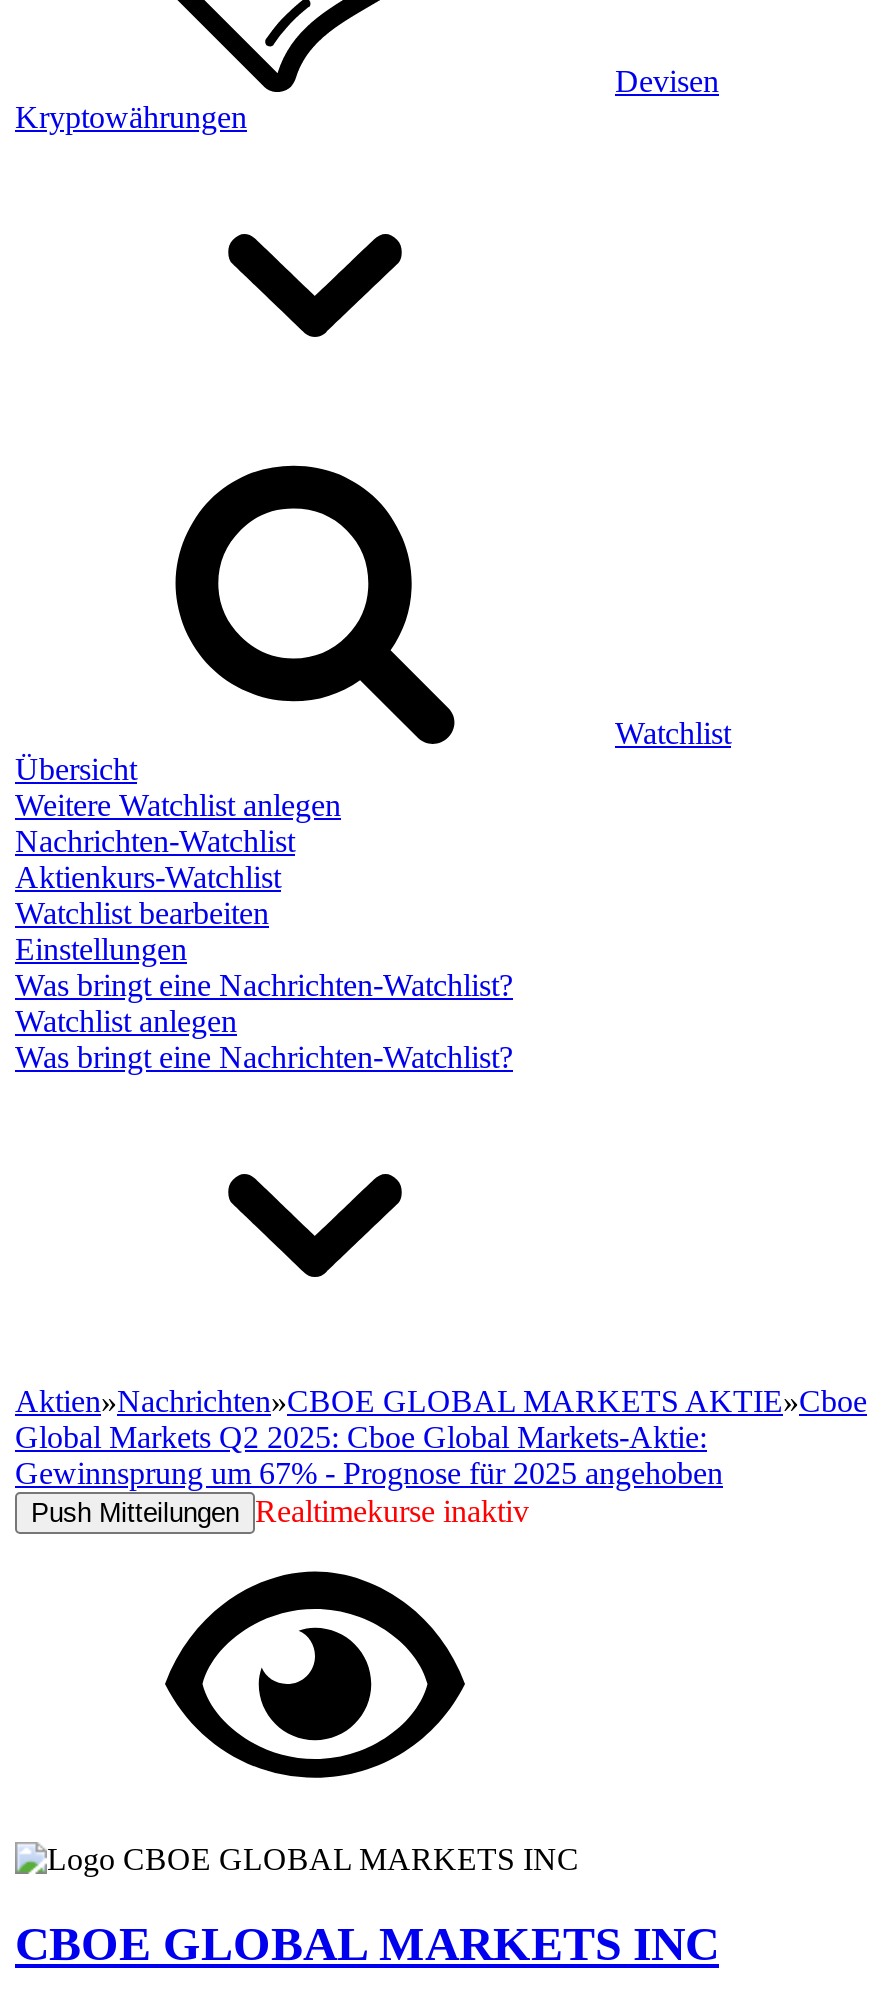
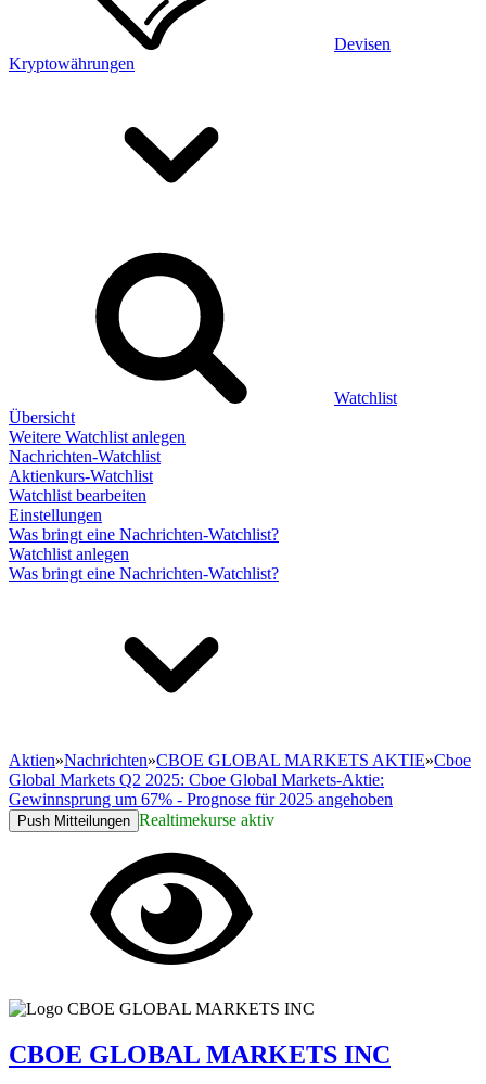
[31,1494,529,1528] Push Mitteilungen Realtimekurse inaktiv -> [17,811,274,829] Push Mitteilungen Realtimekurse aktiv

